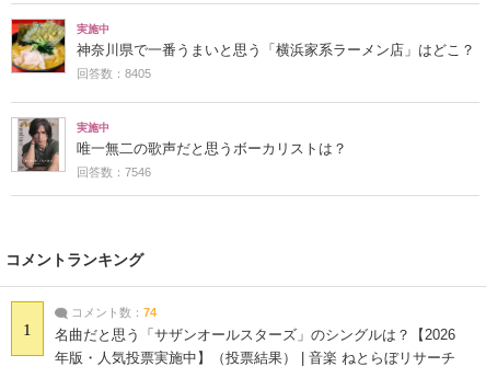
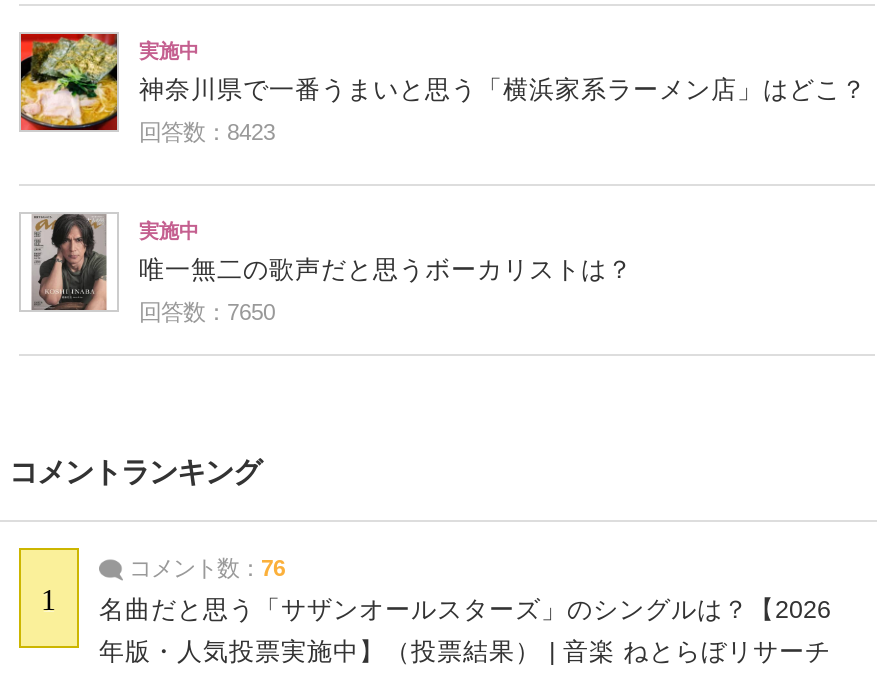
[77,67,151,80] 回答数：8405 -> [139,120,275,144] 回答数：8423
[77,165,151,178] 回答数：7546 -> [139,300,275,324] 回答数：7650
[68,306,157,319] コメント数：74 -> [123,556,285,580] コメント数：76

